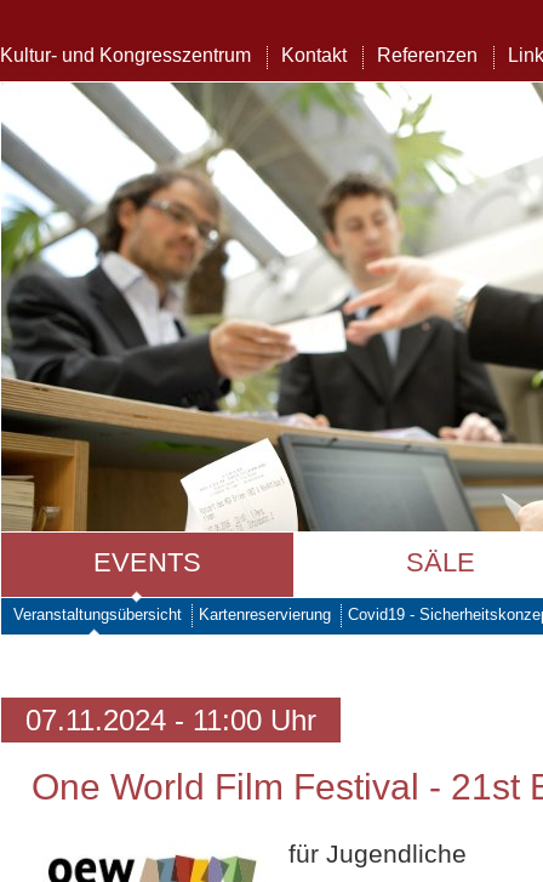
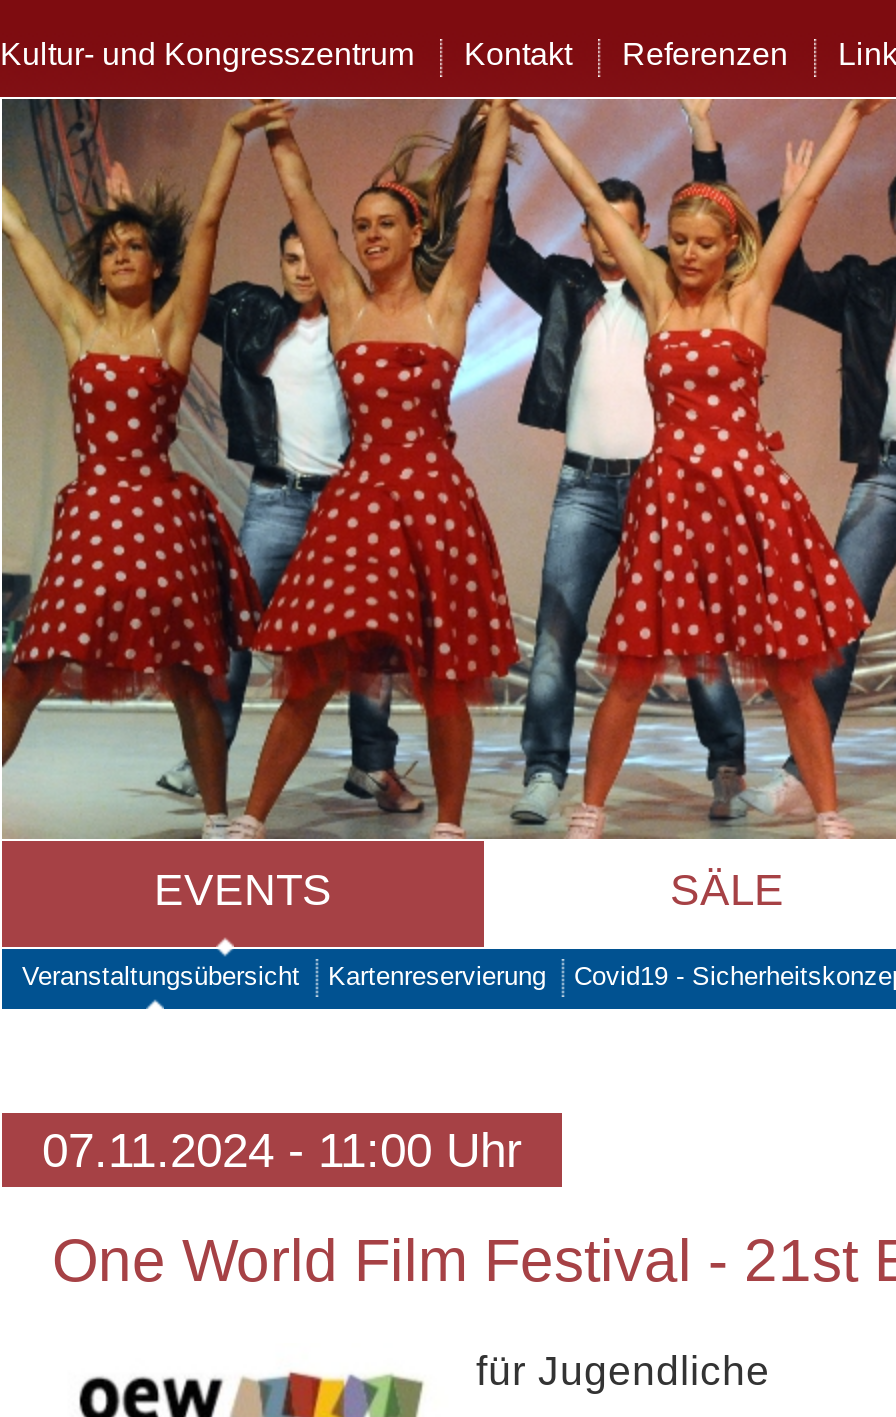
[4,81,539,533] [image] -> [6,97,890,841] [image]

